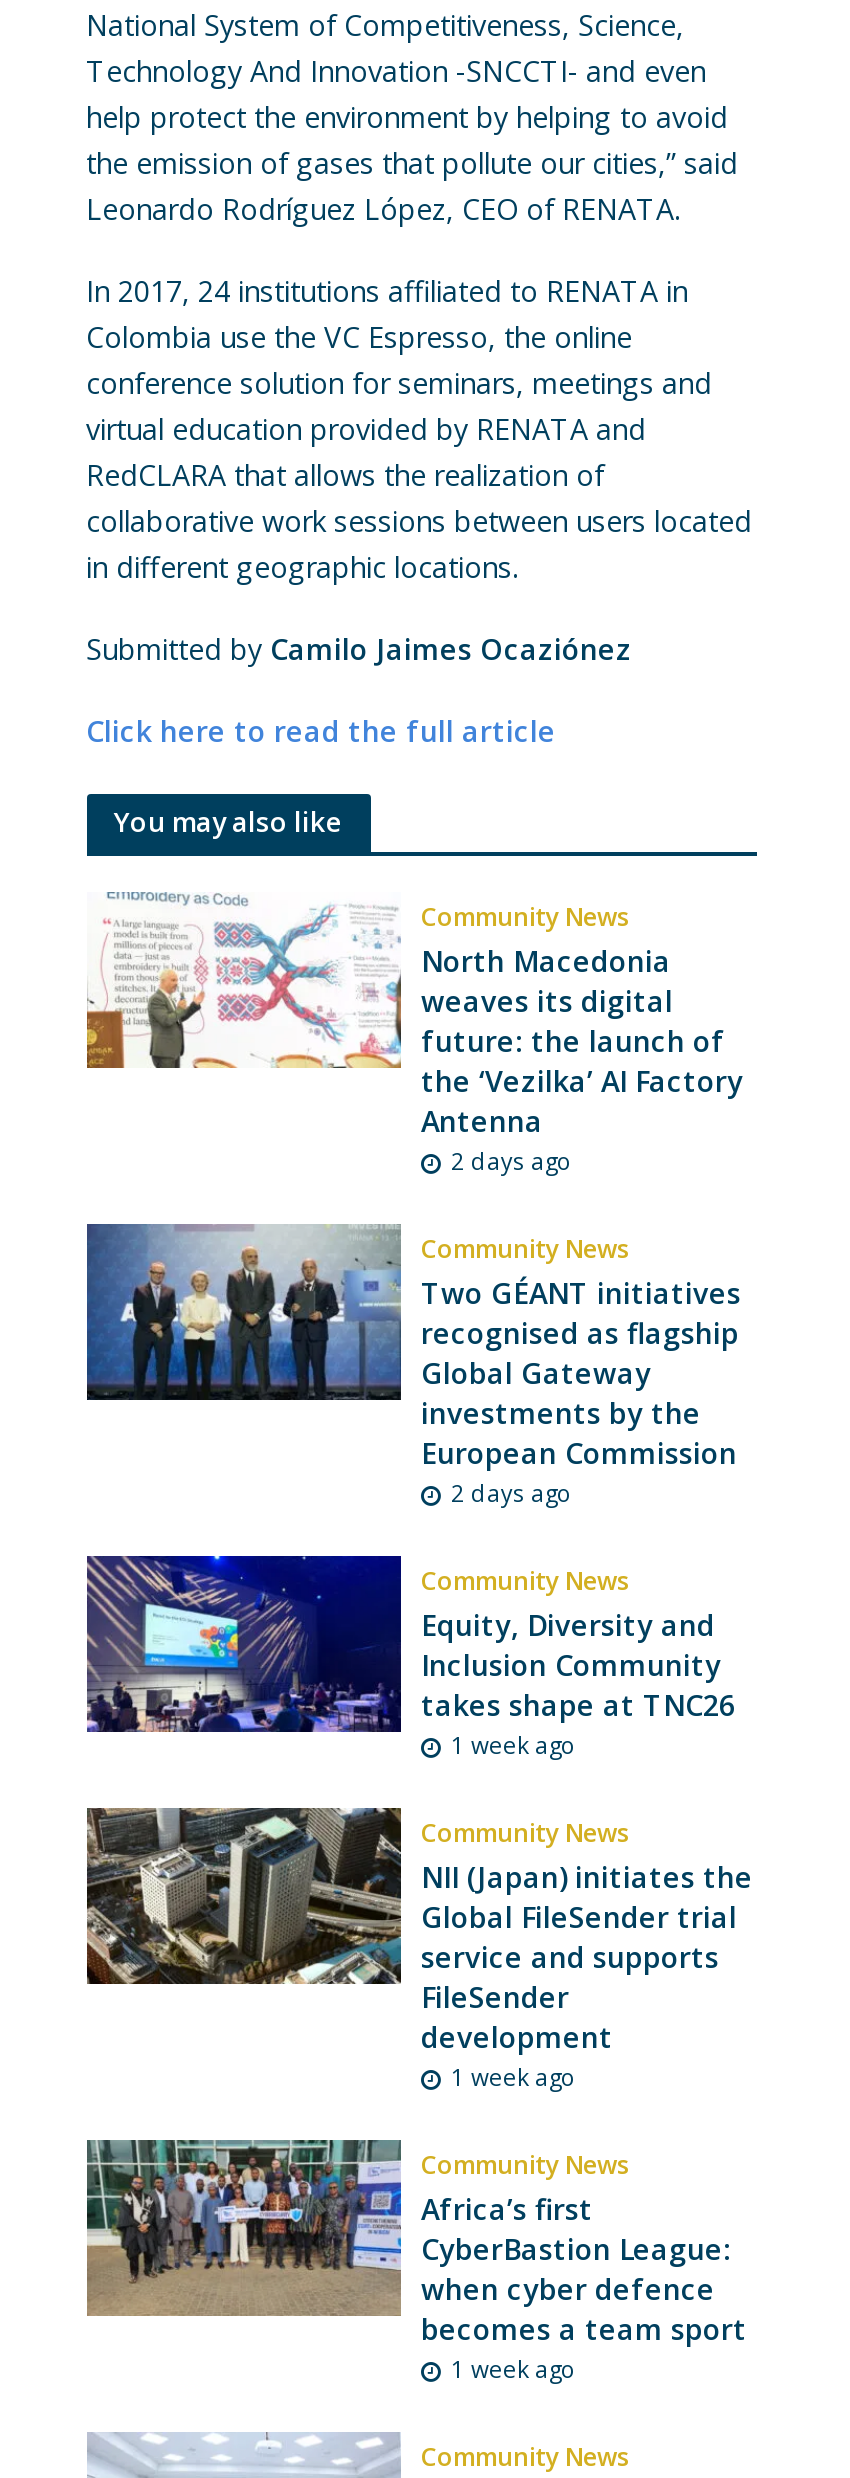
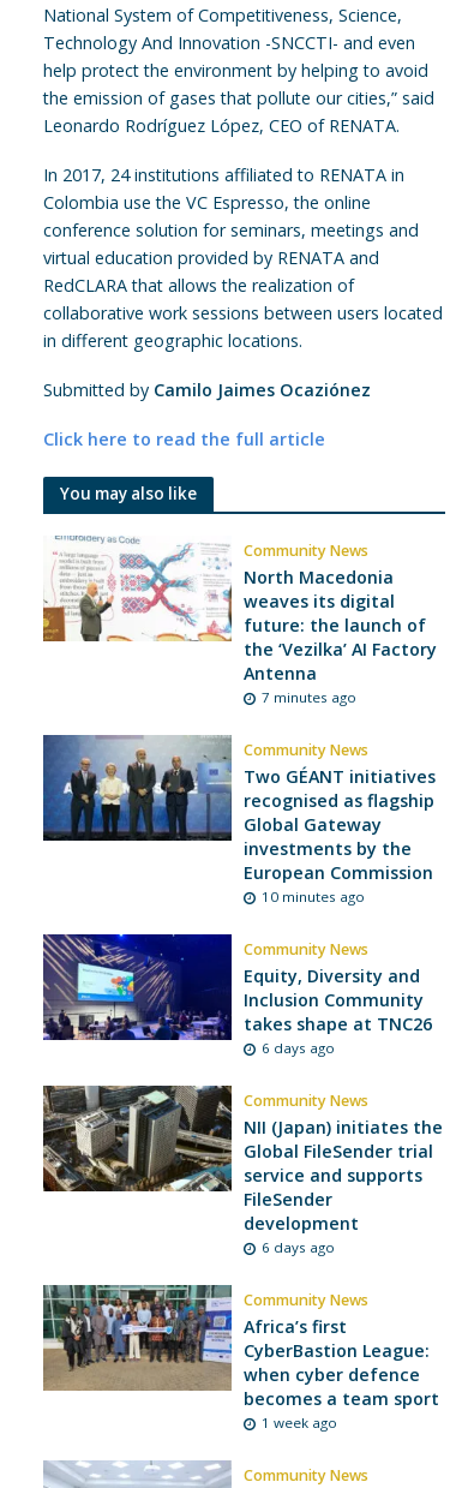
[451,1146,573,1176] 2 days ago -> [262,688,356,706] 7 minutes ago
[451,1478,573,1508] 2 days ago -> [262,888,365,906] 10 minutes ago
[451,1730,577,1760] 1 week ago -> [262,1039,335,1057] 6 days ago
[451,2062,577,2092] 1 week ago -> [262,1238,335,1256] 6 days ago

